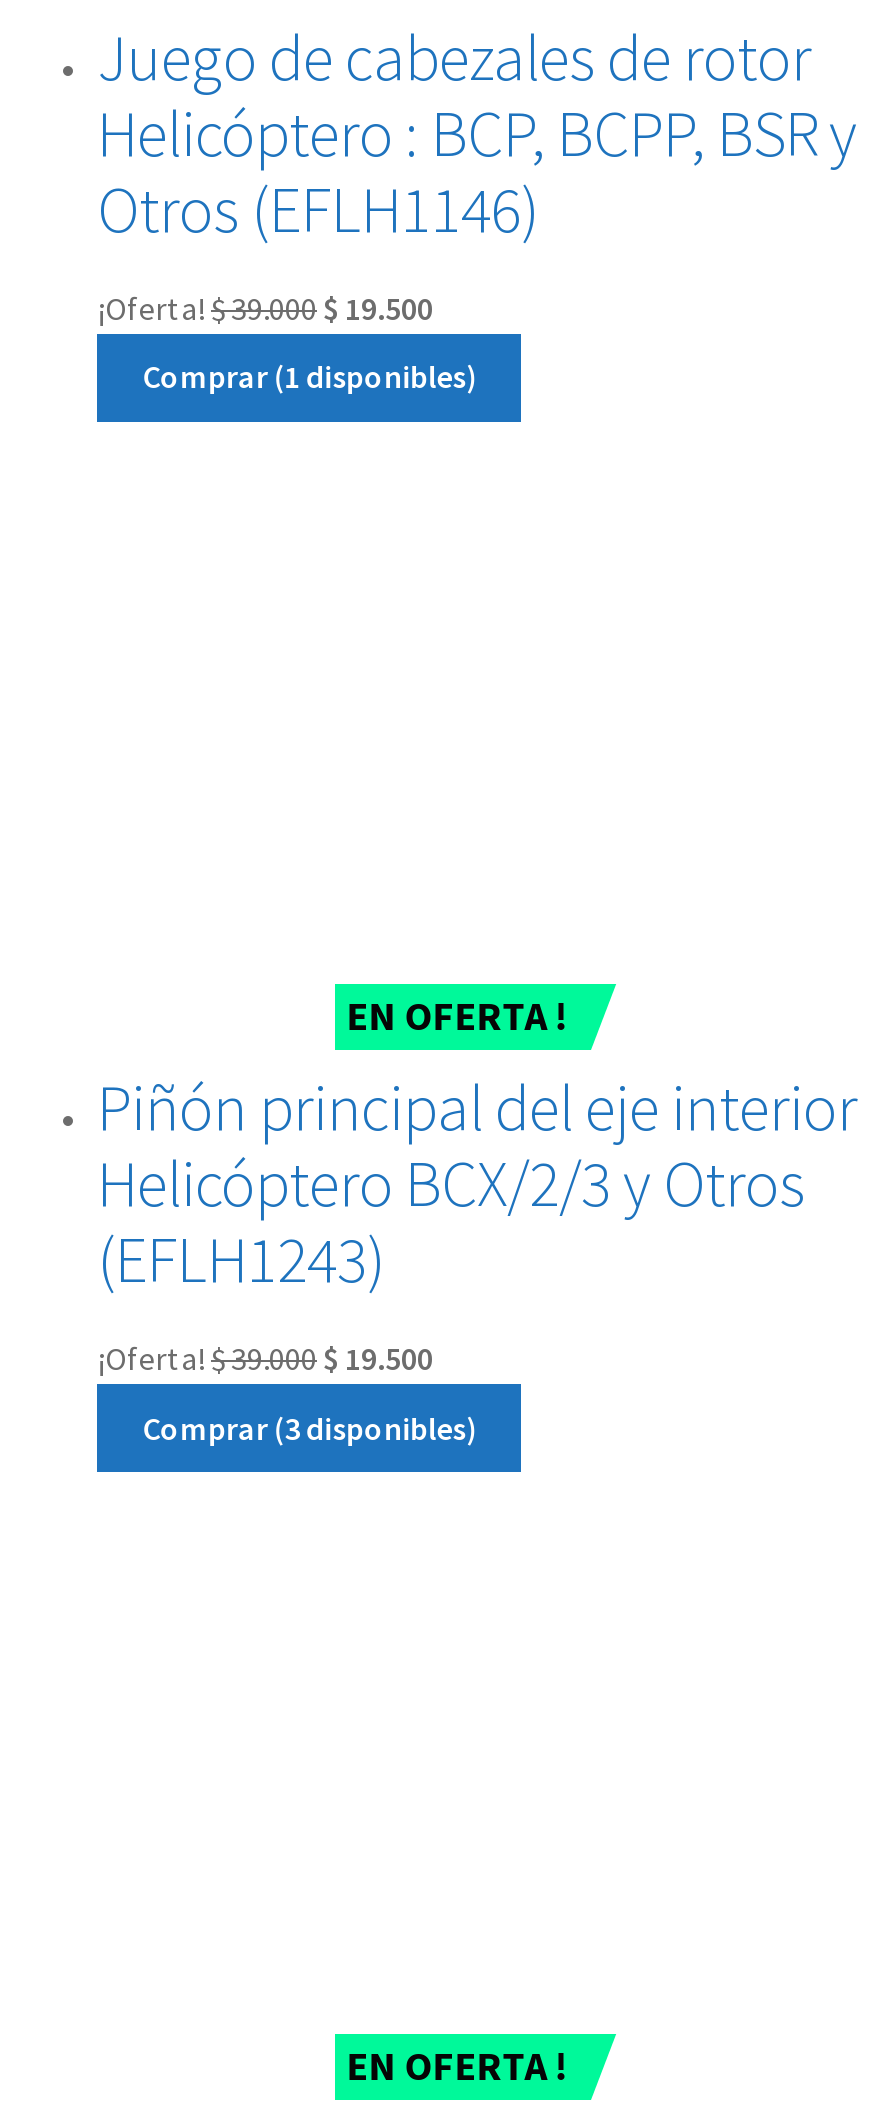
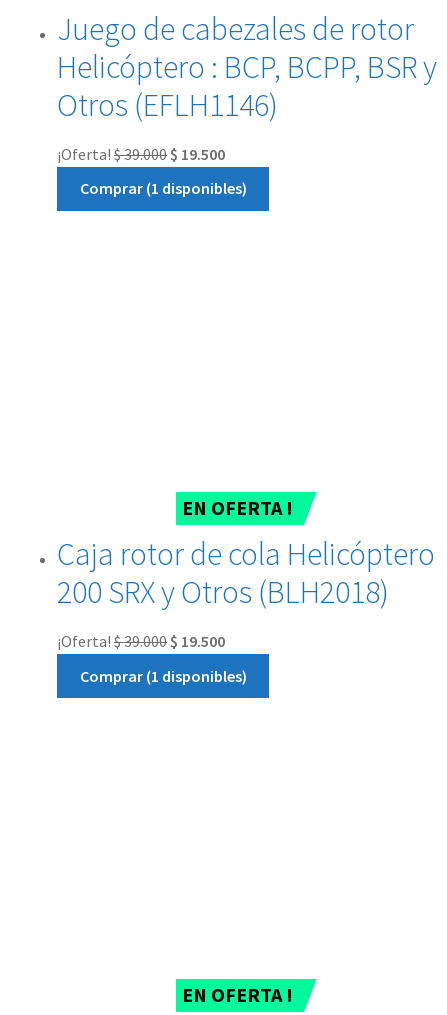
[97,1069,857,1301] Piñón principal del eje interior | Helicóptero BCX/2/3 y Otros | (EFLH1243) -> [57,534,435,612] Caja rotor de cola Helicóptero | 200 SRX y Otros (BLH2018)
[142,1407,476,1447] Comprar (3 disponibles) -> [80,665,247,685] Comprar (1 disponibles)

